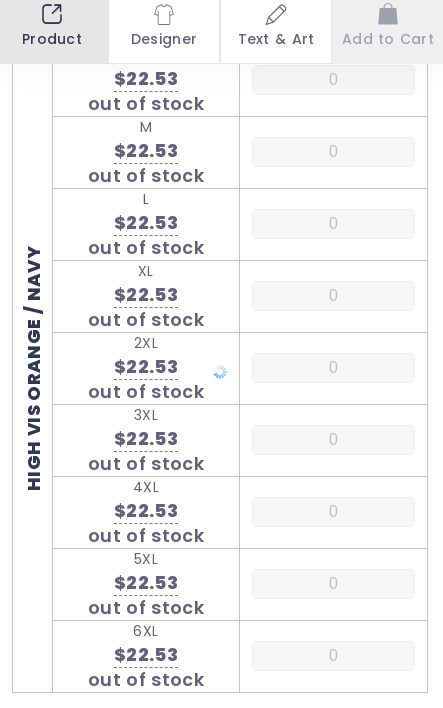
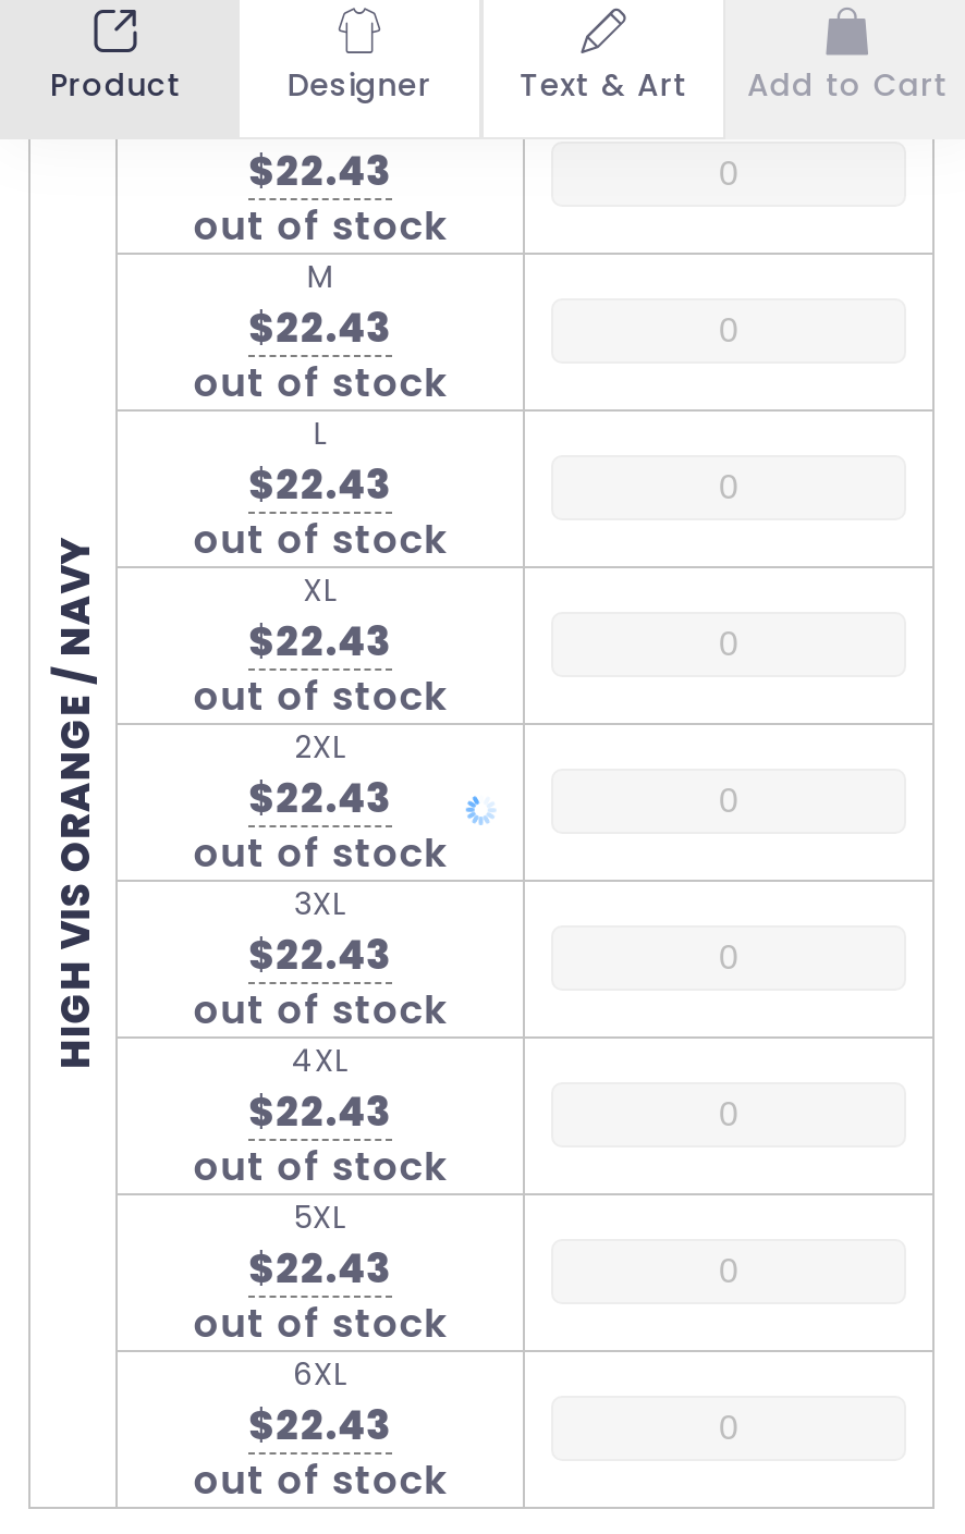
[114,66,178,91] $22.53 -> [249,144,391,198] $22.43
[114,138,178,163] $22.53 -> [249,300,391,355] $22.43
[114,210,178,235] $22.53 -> [249,457,391,512] $22.43
[114,282,178,307] $22.53 -> [249,614,391,668] $22.43
[114,354,178,379] $22.53 -> [249,771,391,825] $22.43
[114,426,178,451] $22.53 -> [249,928,391,982] $22.43
[114,498,178,523] $22.53 -> [249,1084,391,1139] $22.43
[114,570,178,595] $22.53 -> [249,1241,391,1296] $22.43
[114,642,178,667] $22.53 -> [249,1398,391,1452] $22.43

